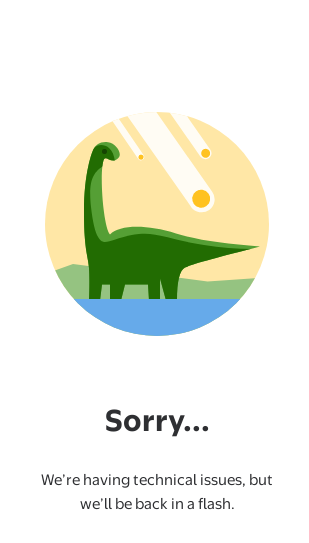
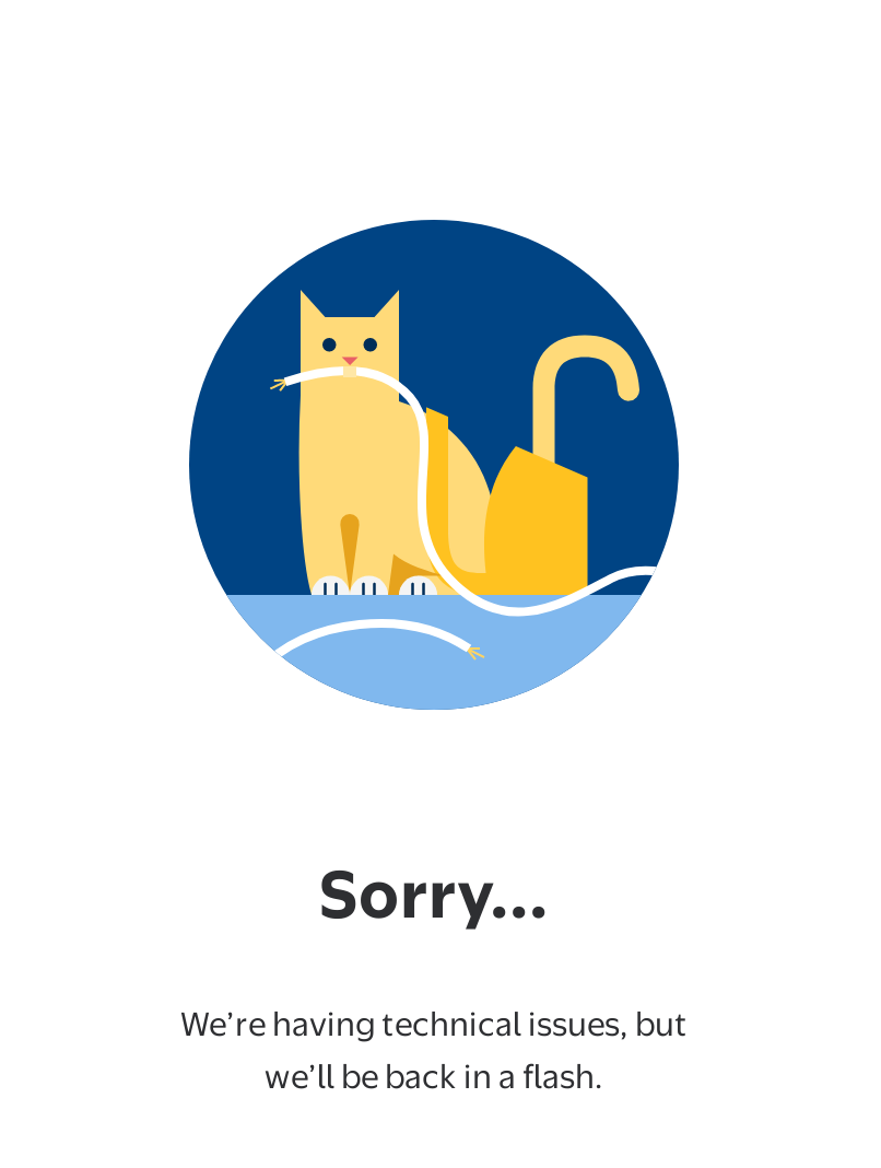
[45,112,269,313] [image] -> [187,218,681,662] [image]

